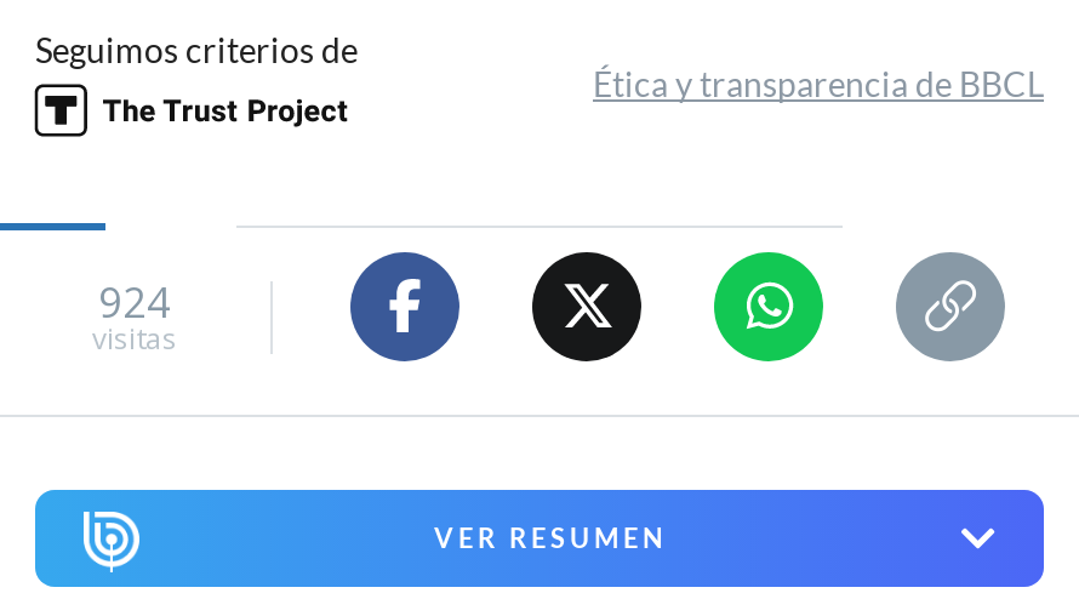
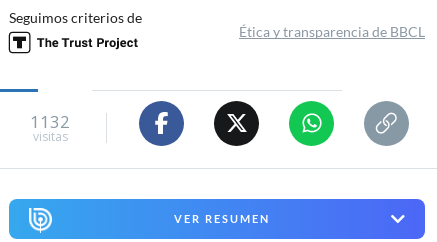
[98,274,171,330] 924 -> [30,110,70,133] 1132

